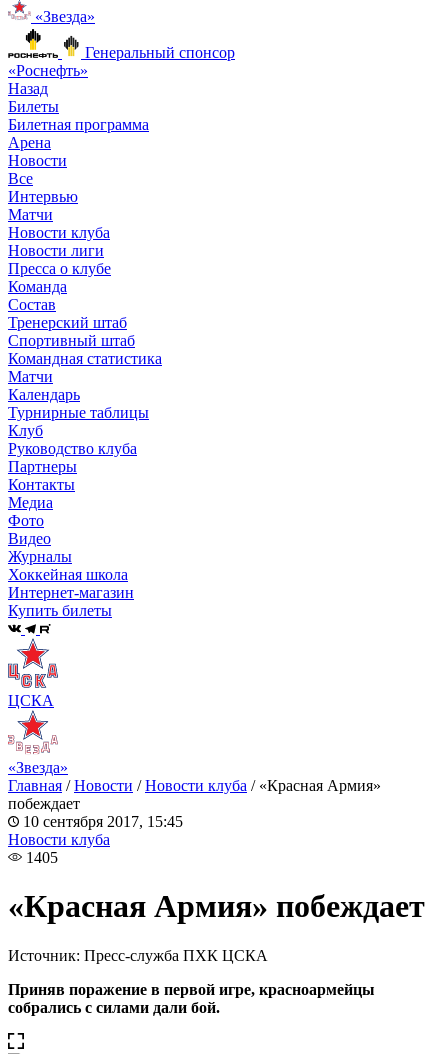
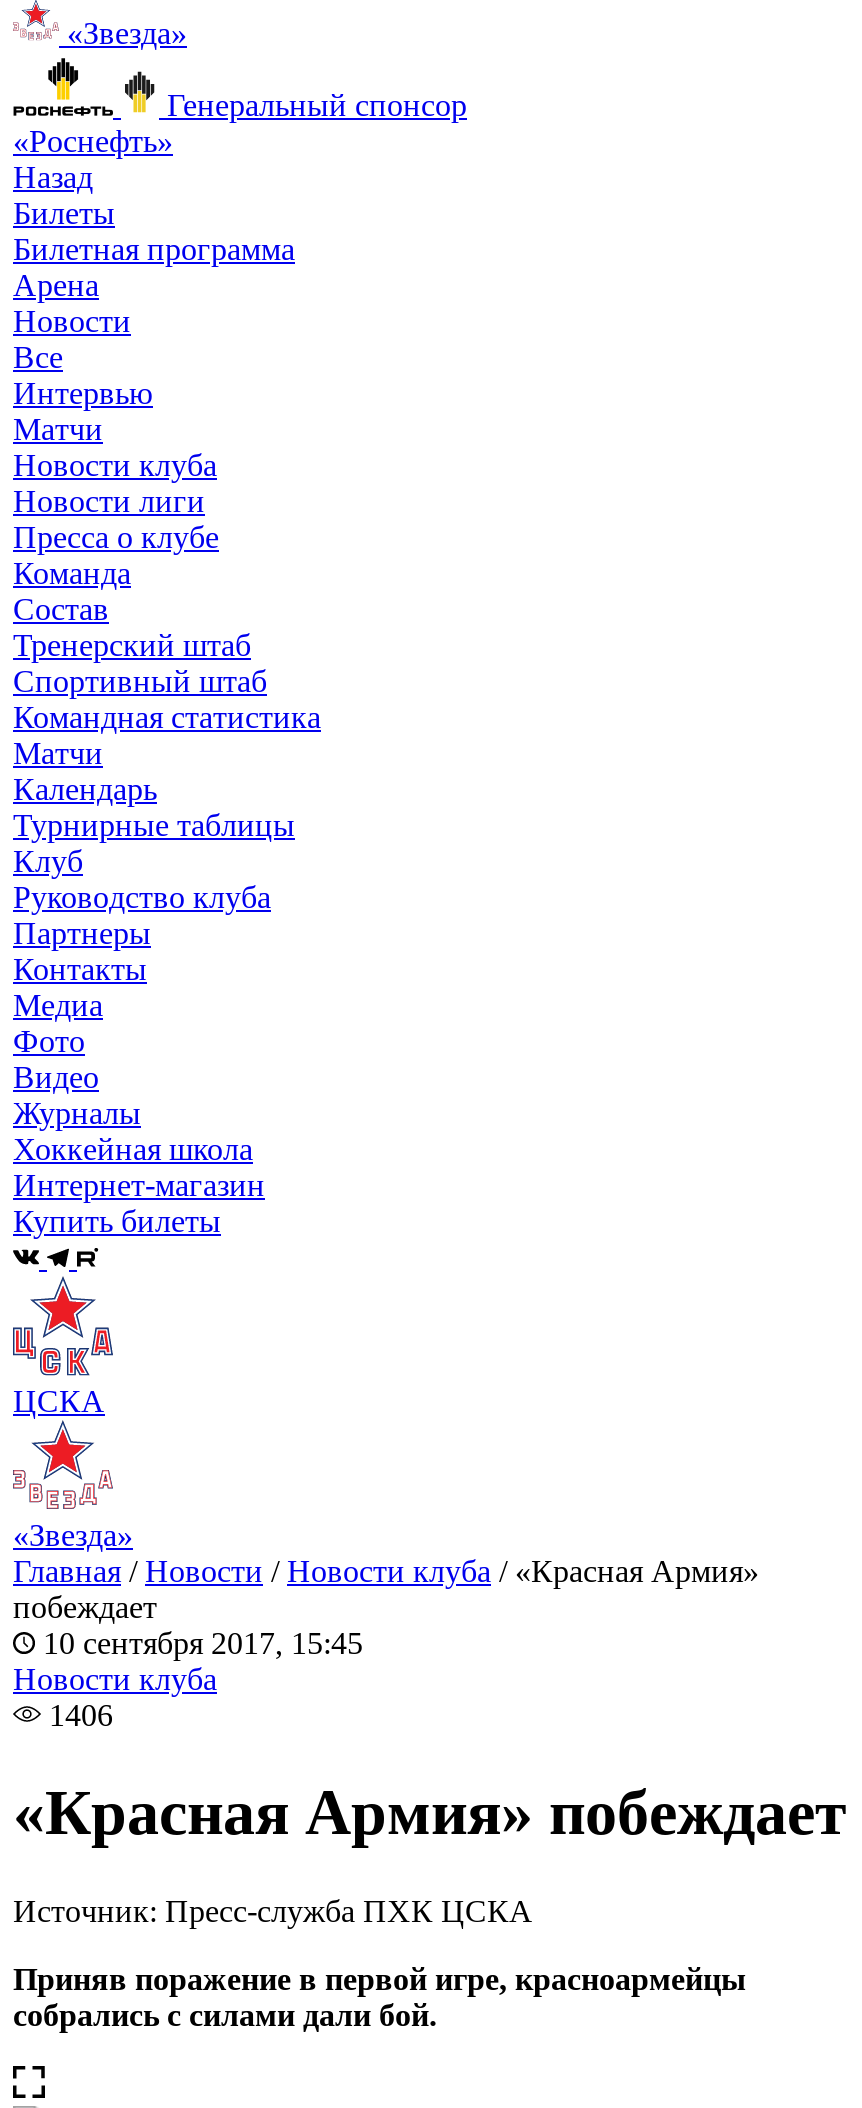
[22,849,58,866] 1405 -> [41,1698,113,1732] 1406

